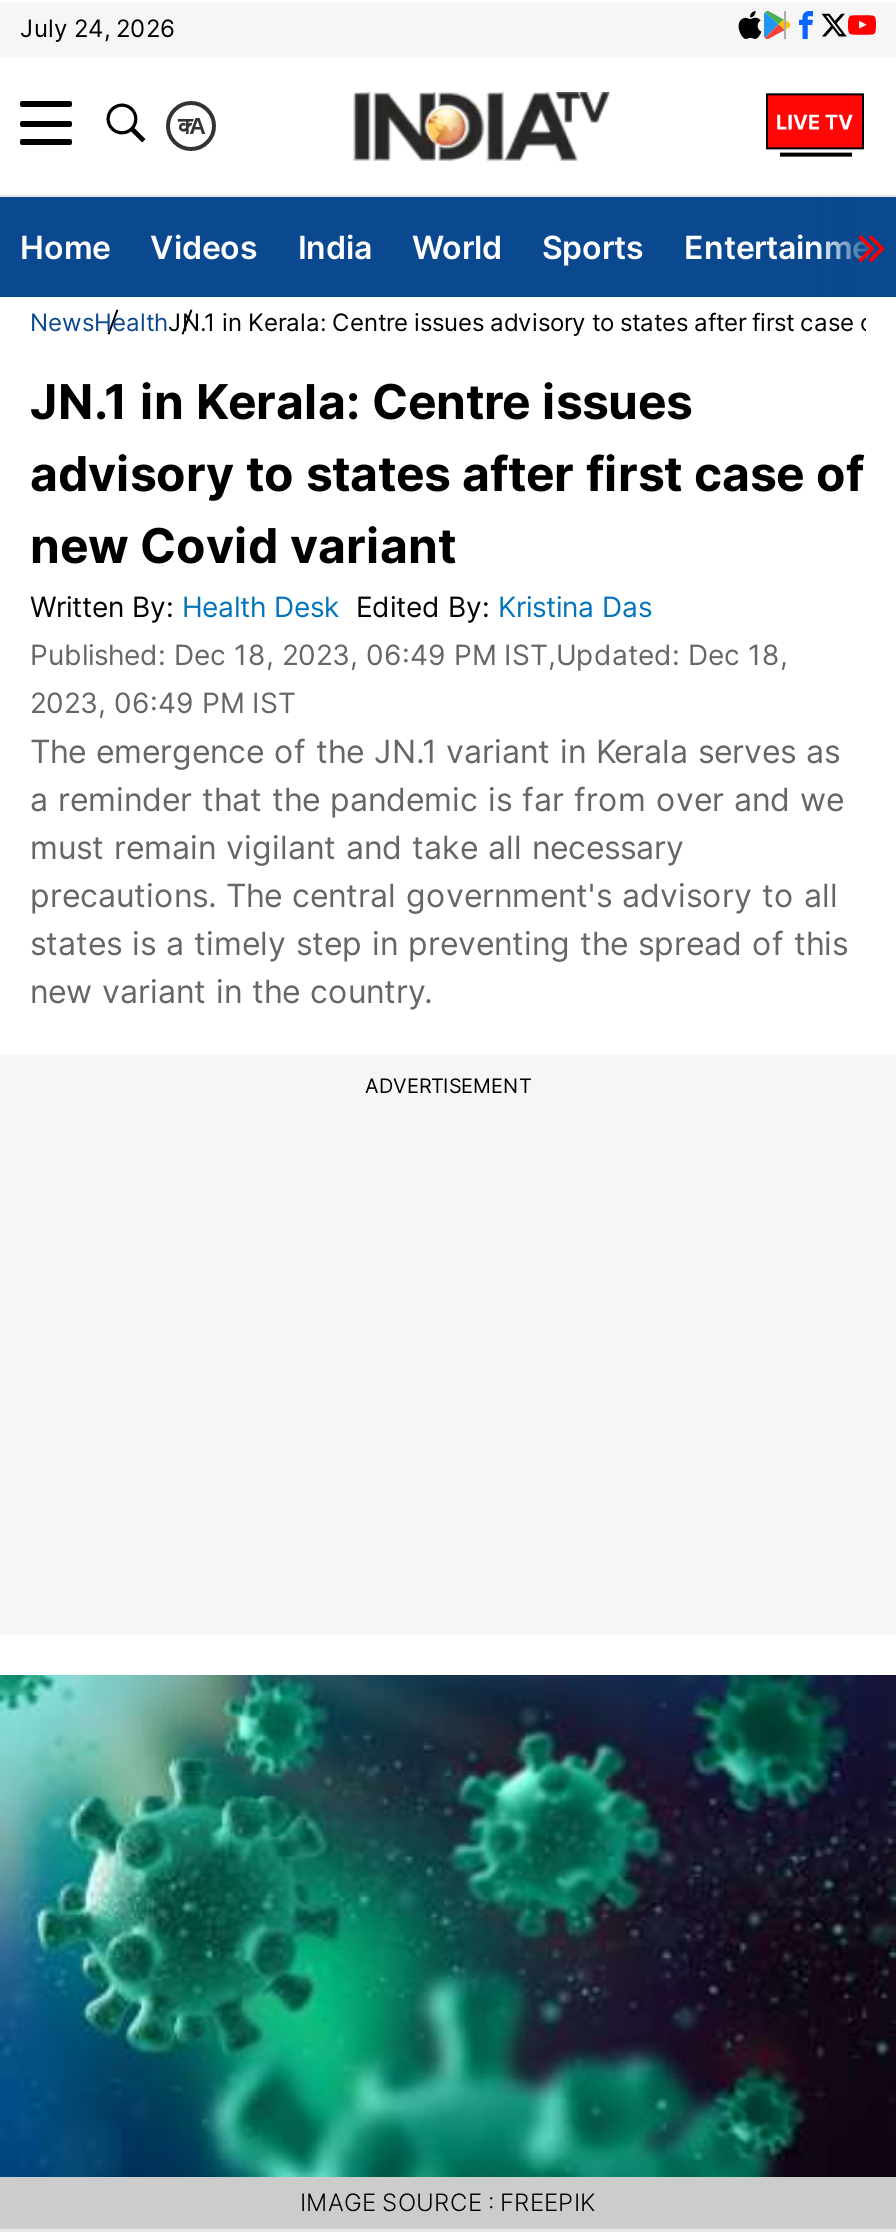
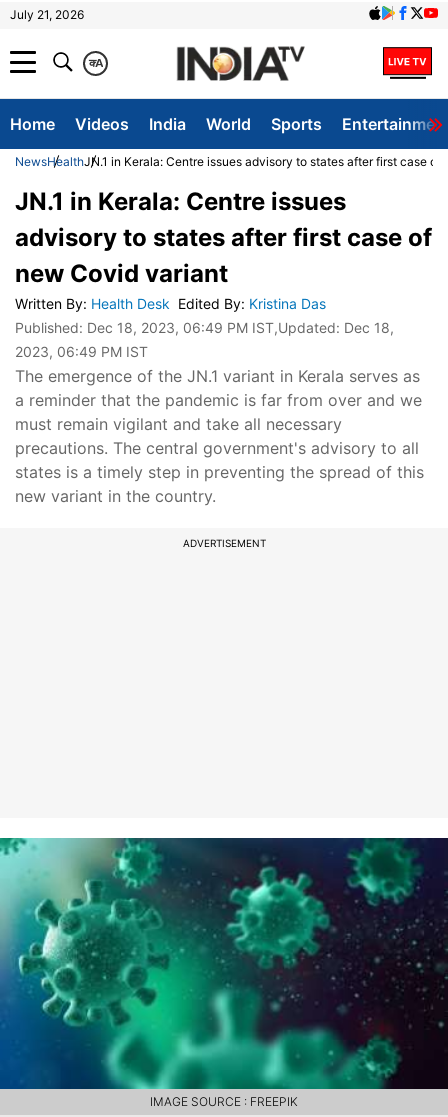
[20,13,174,43] July 24, 2026 -> [10,7,84,22] July 21, 2026

